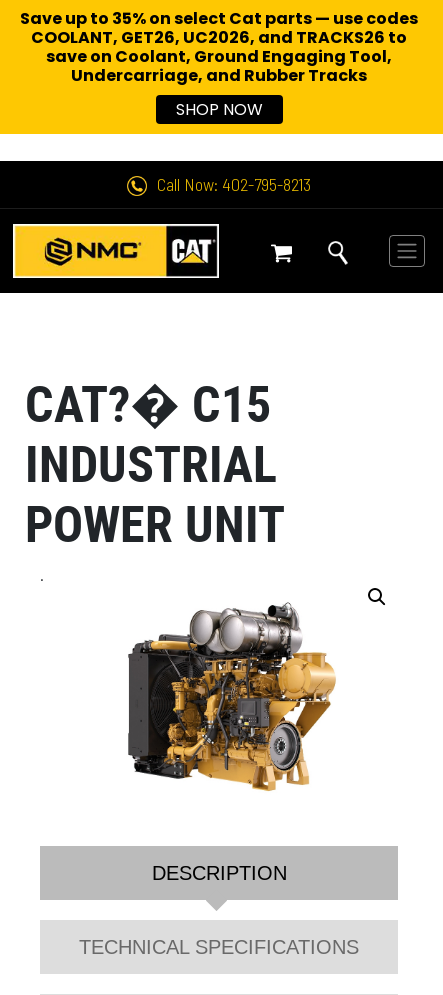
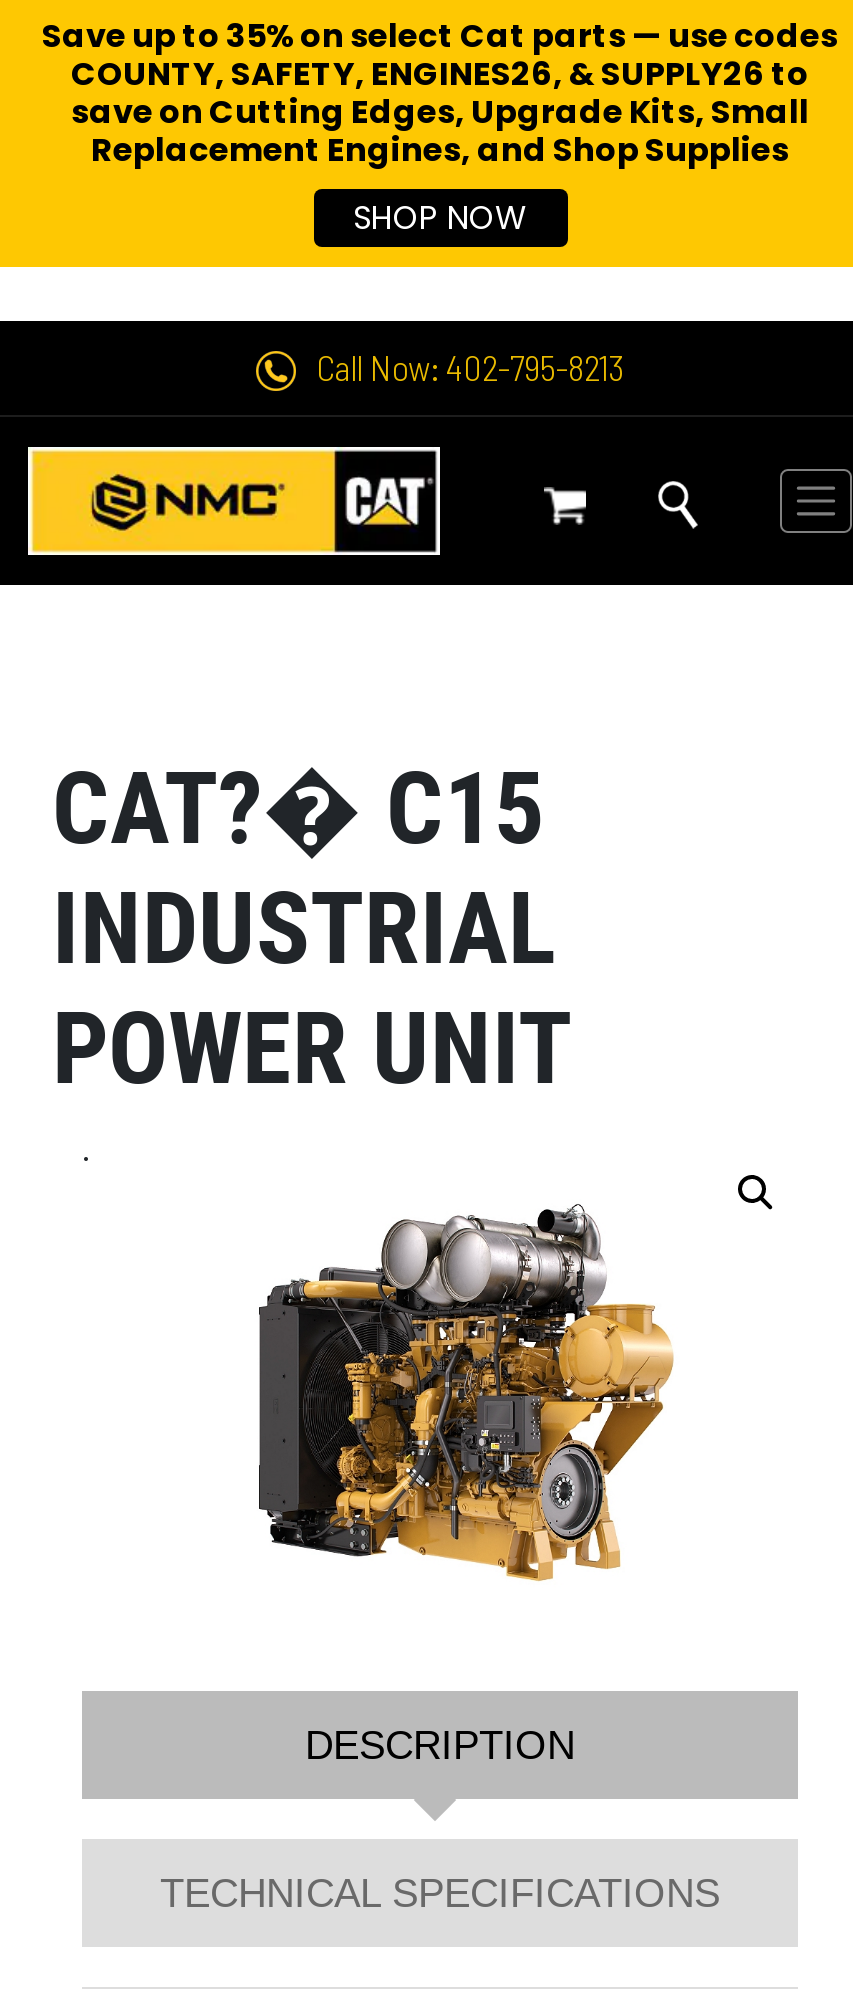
[31,26,407,87] COOLANT, GET26, UC2026, and TRACKS26 to | save on Coolant, Ground Engaging Tool, | Undercarriage, and Rubber Tracks -> [71,51,809,173] COUNTY, SAFETY, ENGINES26, & SUPPLY26 to | save on Cutting Edges, Upgrade Kits, Small | Replacement Engines, and Shop Supplies

